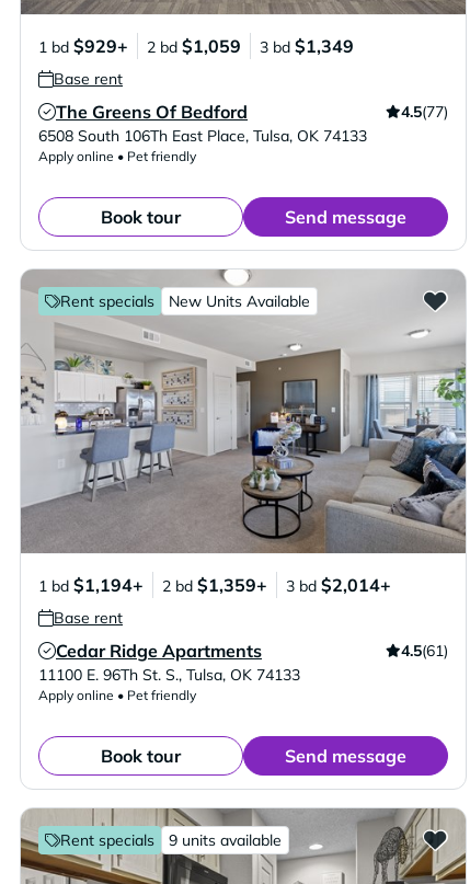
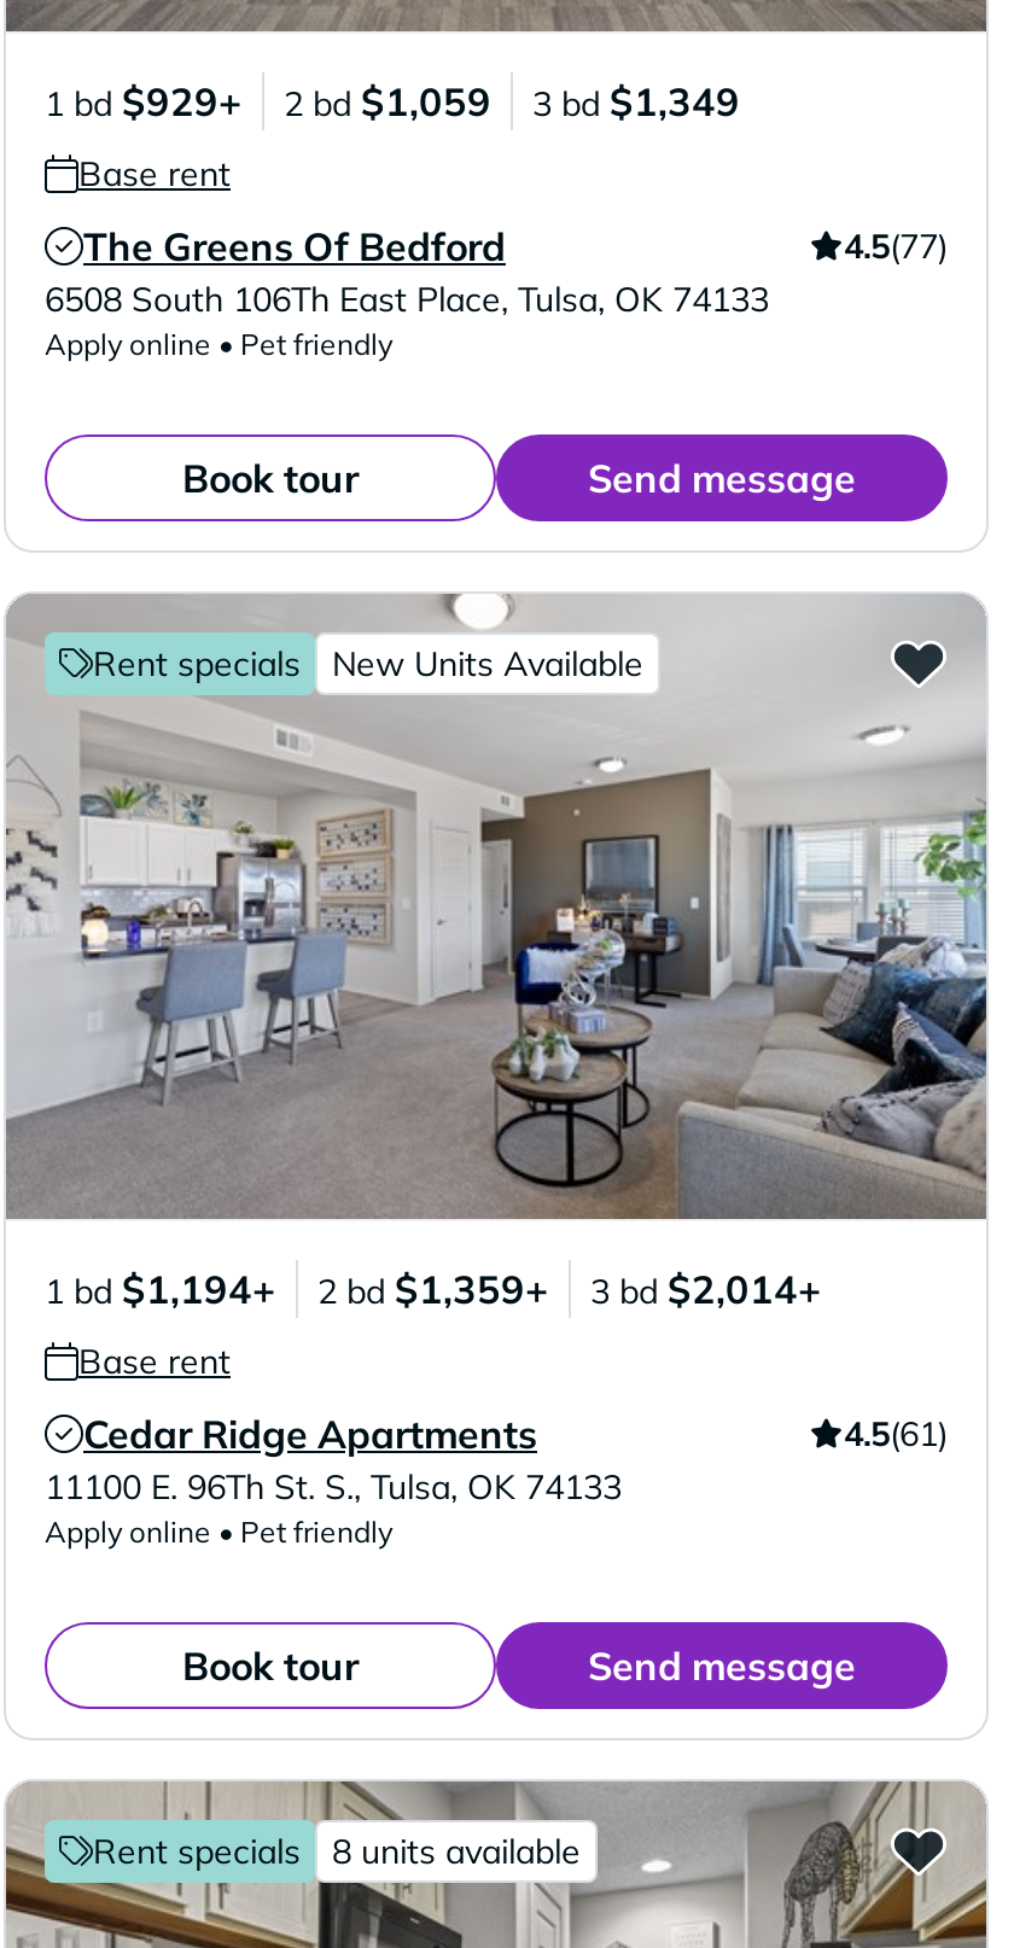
[169,830,282,850] 9 units available -> [332,1830,581,1873] 8 units available

